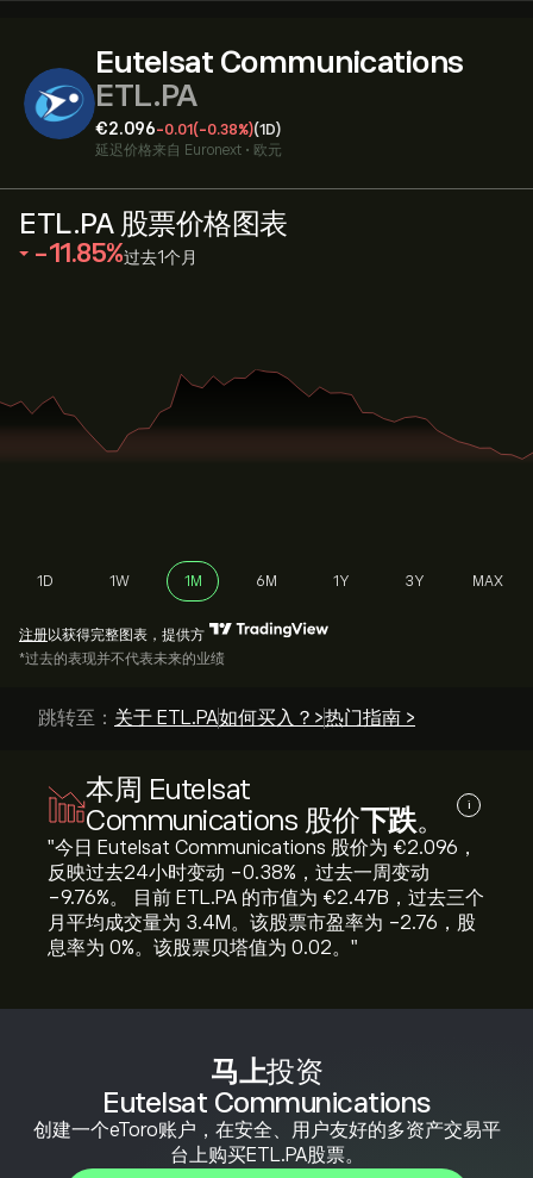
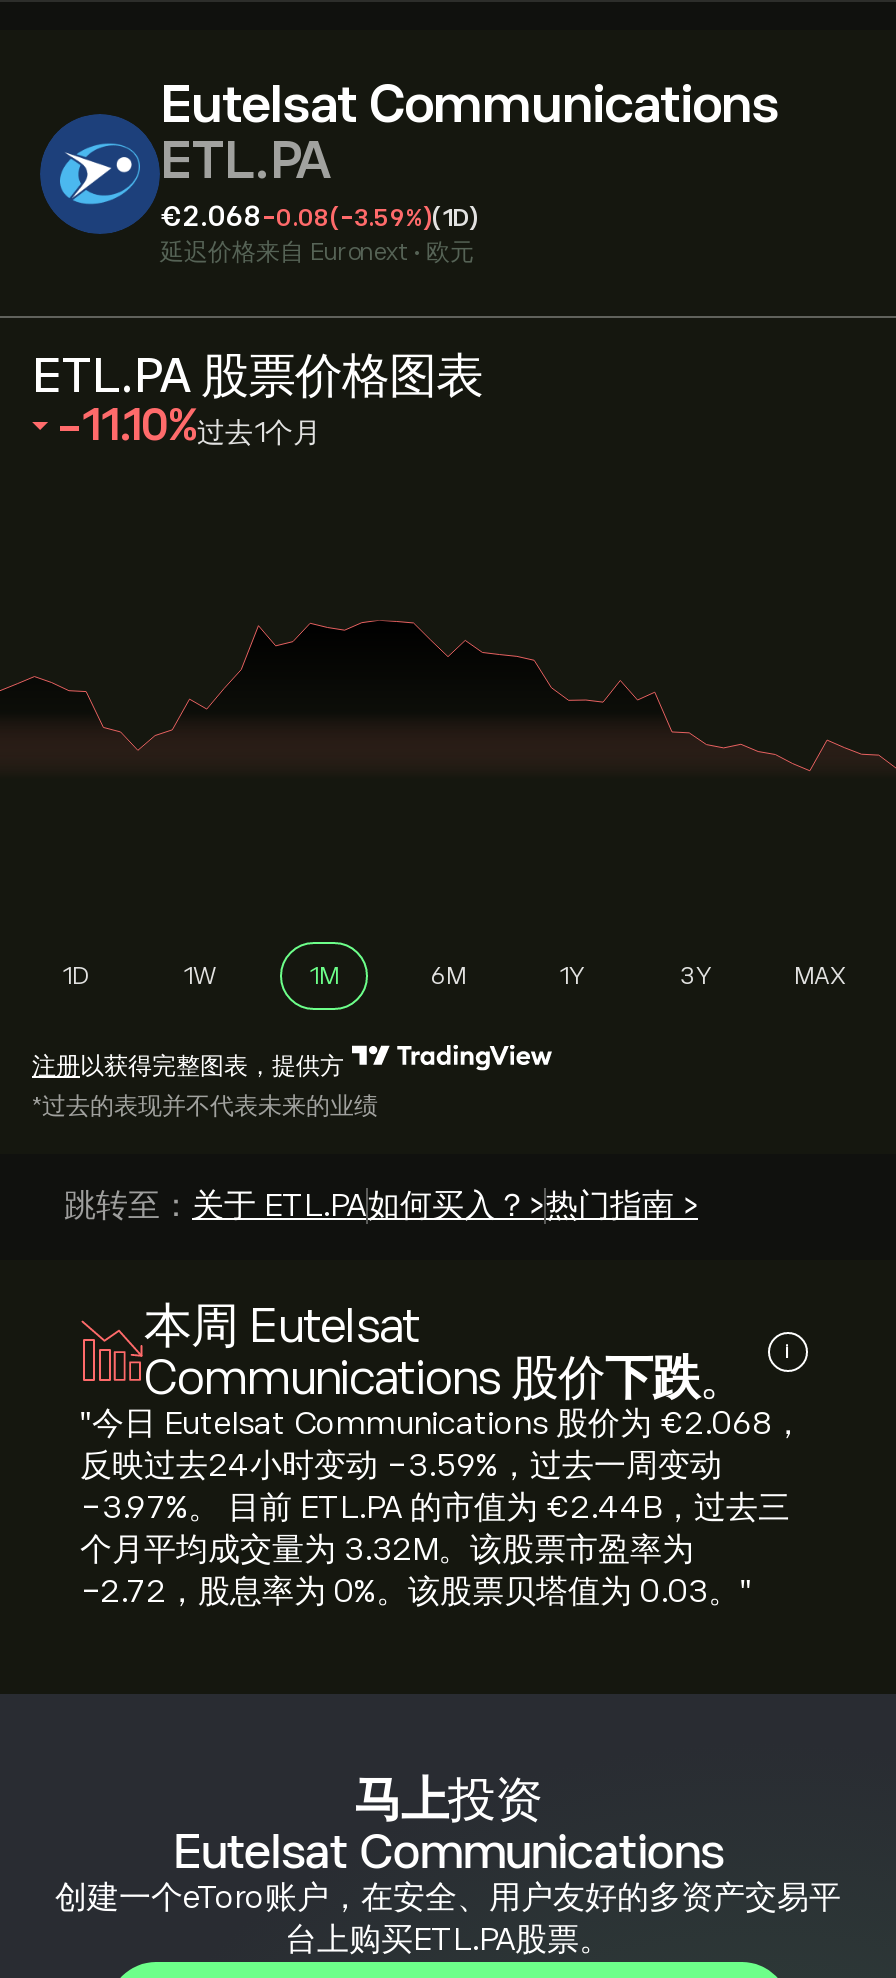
[95,119,281,138] €2.096-0.01(-0.38%)(1D) -> [160,200,478,232] €2.068-0.08(-3.59%)(1D)
[33,238,197,268] -11.85 过去1个月 -> [56,400,321,450] -11.10 过去1个月
[48,837,484,959] "今日 Eutelsat Communications 股价为 €2.096， | 反映过去24小时变动 -0.38%，过去一周变动 | -9.76%。 目前 ETL.PA 的市值为 €2.47B，过去三个 | 月平均成交量为 3.4M。该股票市盈率为 -2.76，股 | 息率为 0%。该股票贝塔值为 0.02。" -> [80,1406,804,1610] "今日 Eutelsat Communications 股价为 €2.068， | 反映过去24小时变动 -3.59%，过去一周变动 | -3.97%。 目前 ETL.PA 的市值为 €2.44B，过去三 | 个月平均成交量为 3.32M。该股票市盈率为 | -2.72，股息率为 0%。该股票贝塔值为 0.03。"

